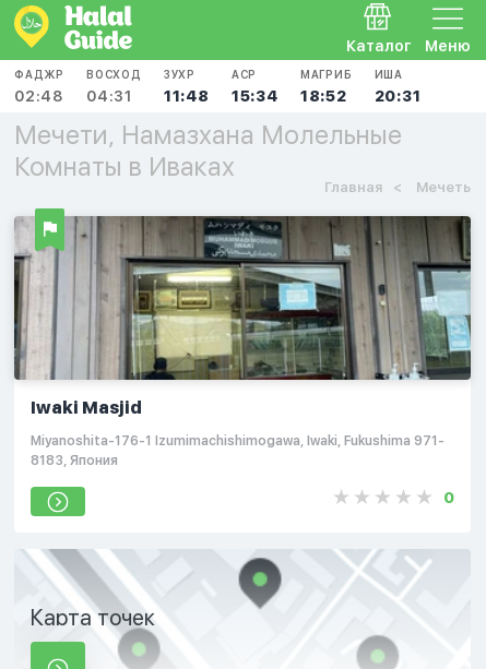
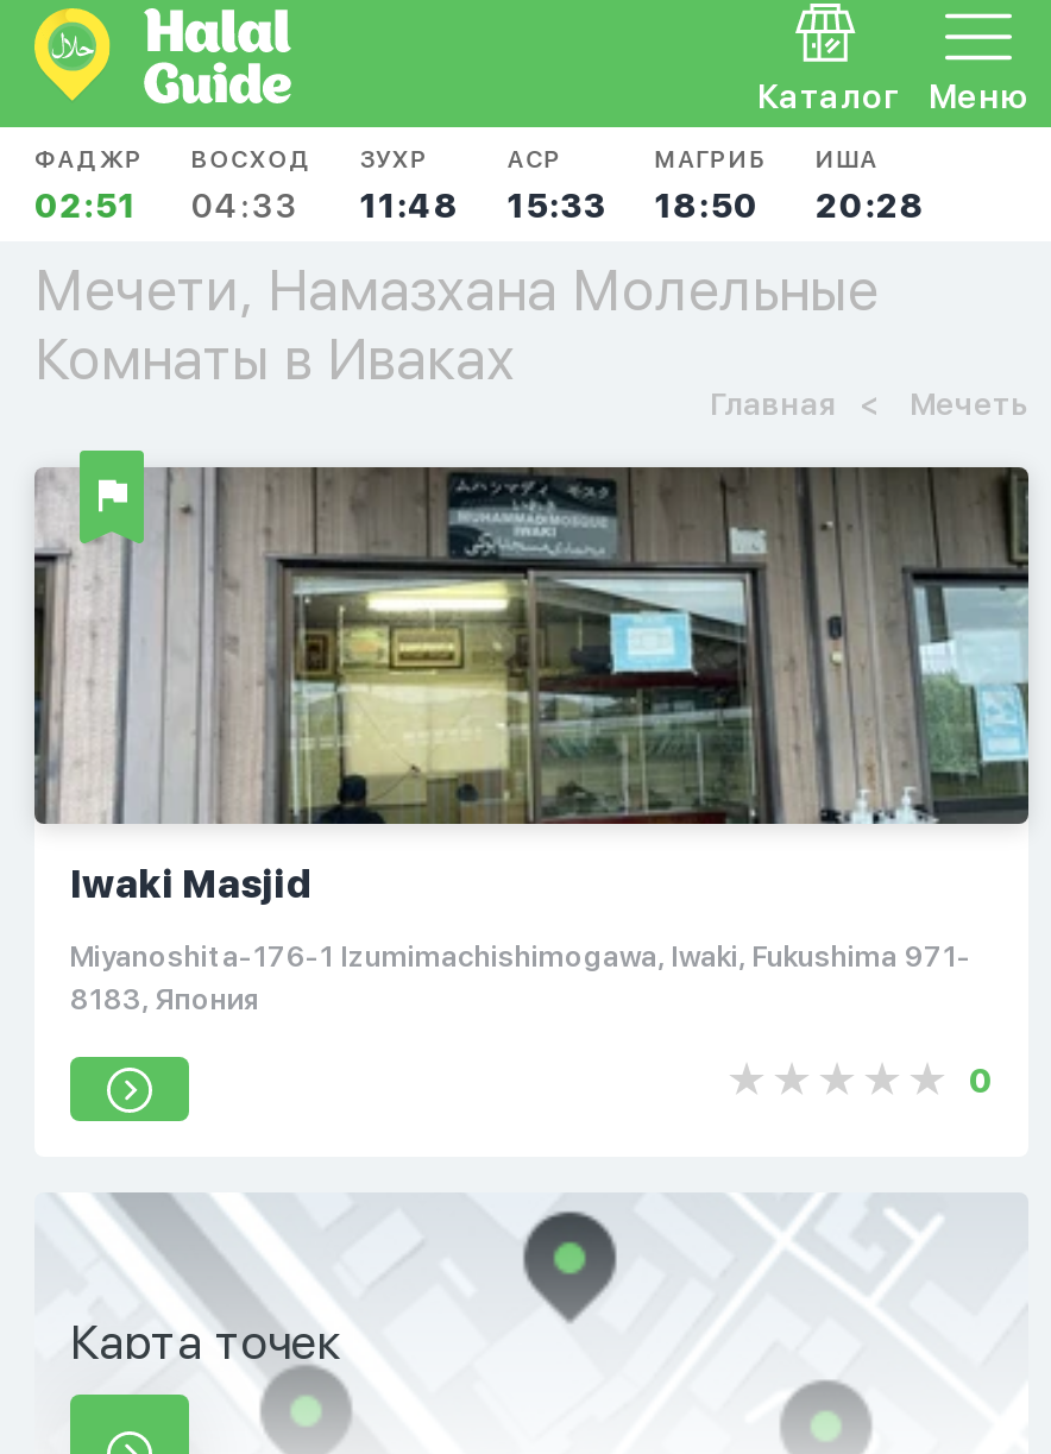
[14,87,63,105] 02:48 -> [34,187,137,225] 02:51
[86,87,132,105] 04:31 -> [191,187,298,225] 04:33
[231,87,278,105] 15:34 -> [507,187,607,225] 15:33
[300,87,347,105] 18:52 -> [655,187,759,225] 18:50
[374,87,421,105] 20:31 -> [816,187,925,225] 20:28

